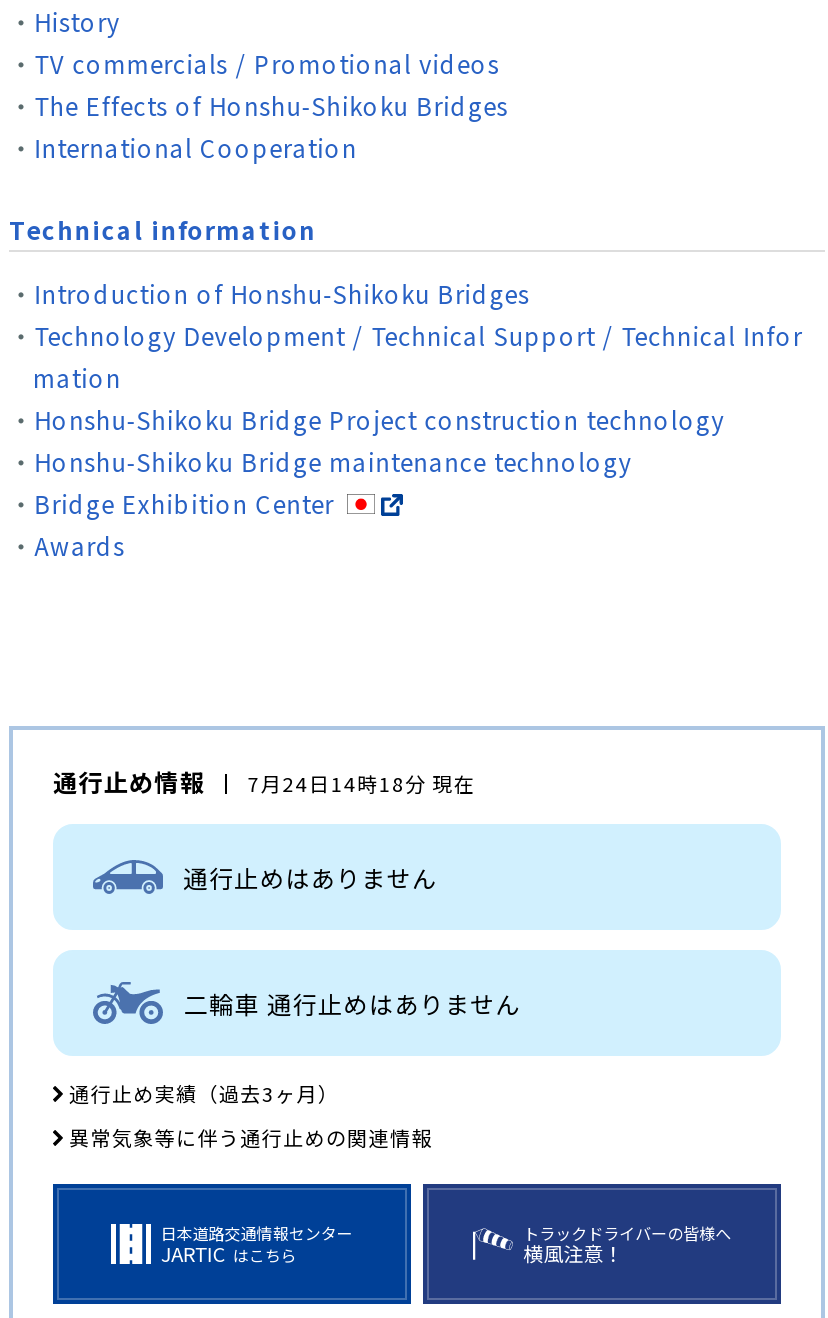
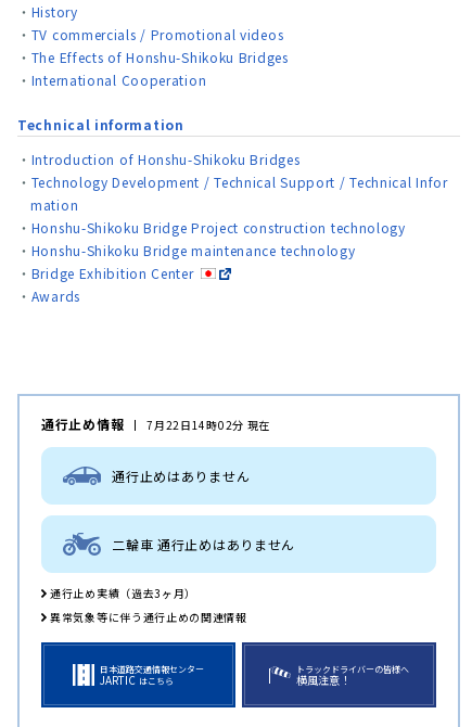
[247,768,475,798] 7月24日14時18分 現在 -> [147,417,270,433] 7月22日14時02分 現在

